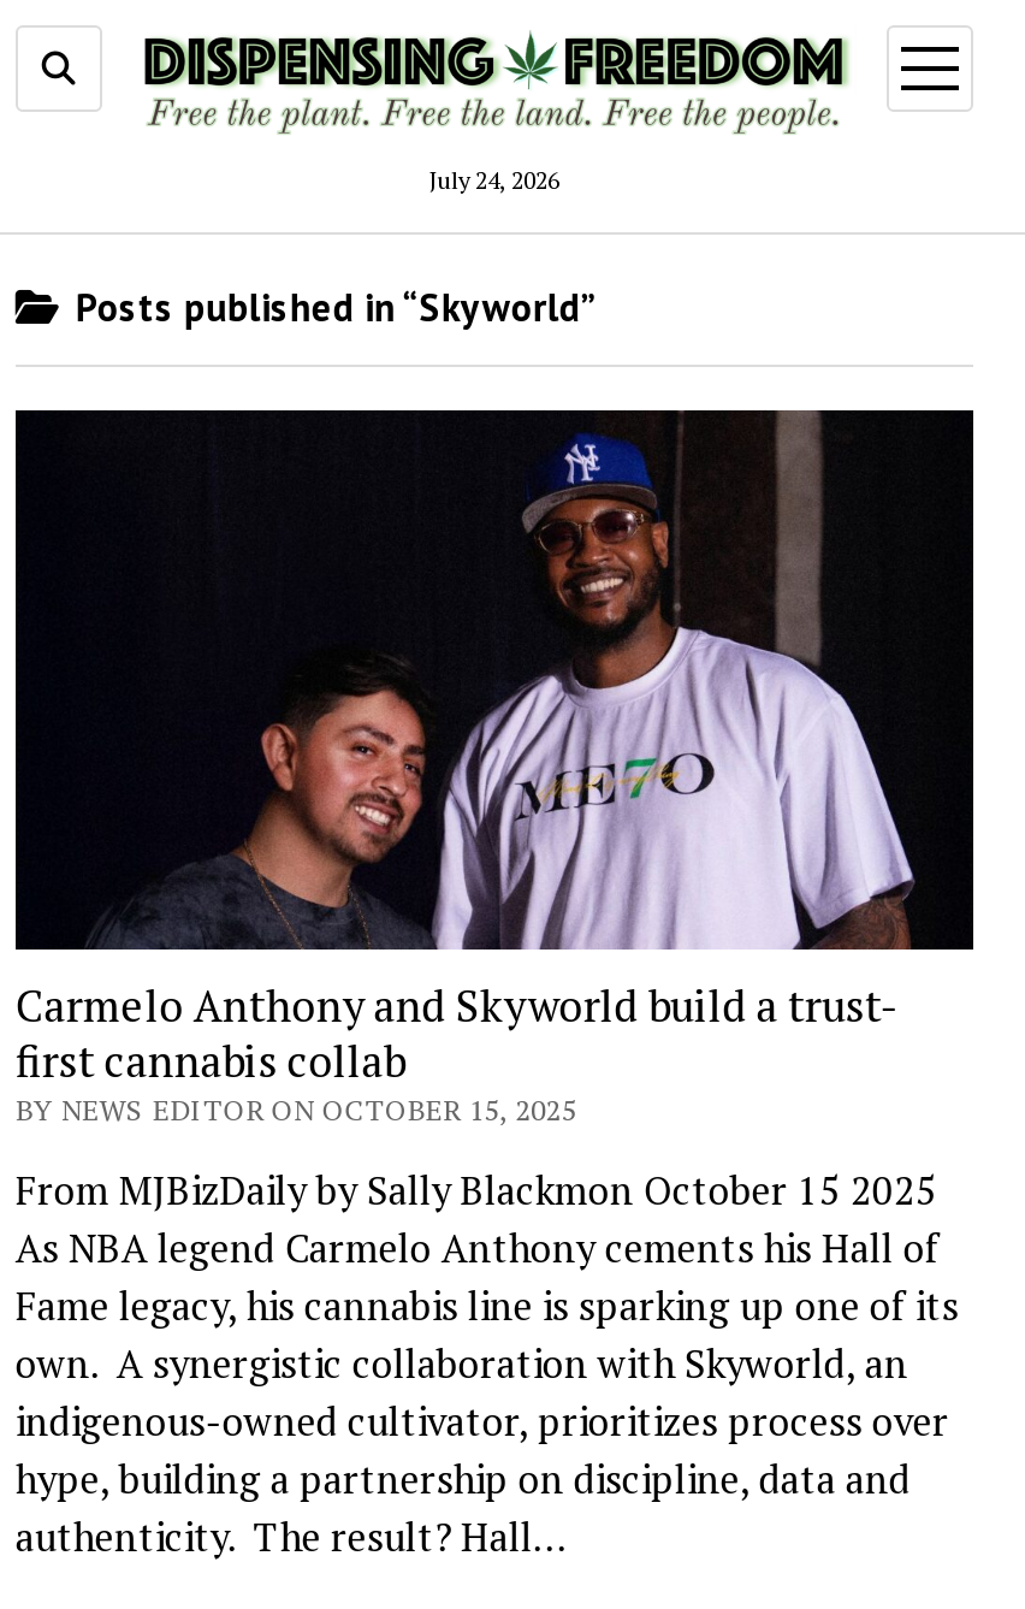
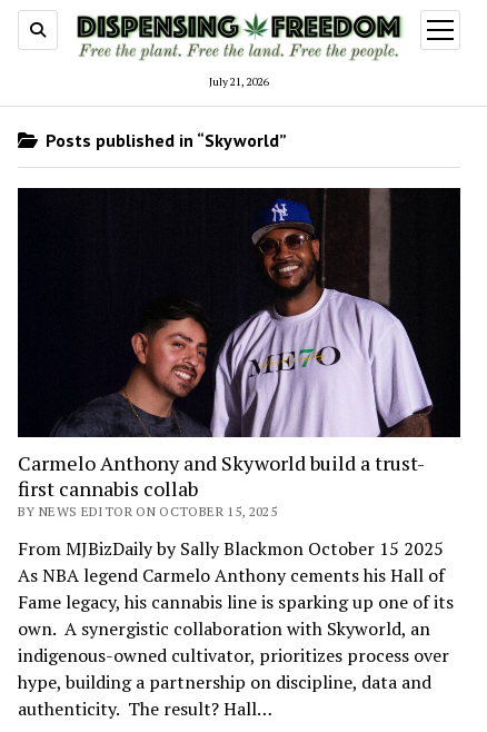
[429,165,559,197] July 24, 2026 -> [209,75,269,89] July 21, 2026

